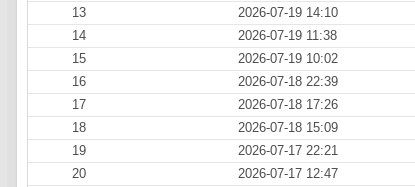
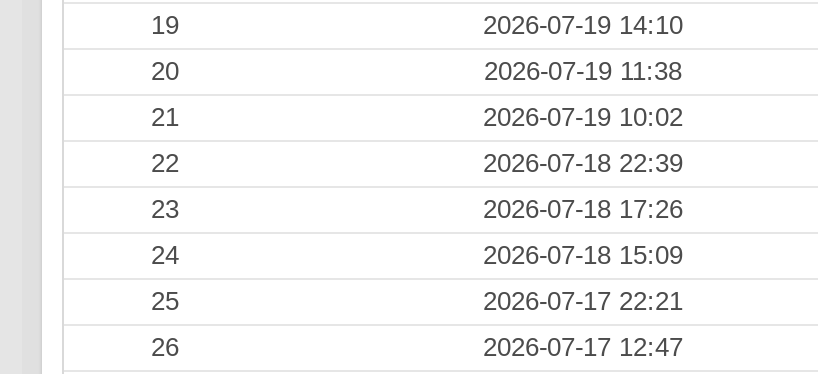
[71,5,85,20] 13 -> [151,10,179,40] 19
[71,28,85,43] 14 -> [151,56,179,86] 20
[71,51,85,66] 15 -> [151,102,179,132] 21
[71,74,85,89] 16 -> [151,148,179,178] 22
[71,97,85,112] 17 -> [151,194,179,224] 23
[71,120,85,135] 18 -> [151,240,179,270] 24
[71,143,85,158] 19 -> [151,286,179,316] 25
[71,166,85,181] 20 -> [151,332,179,362] 26

